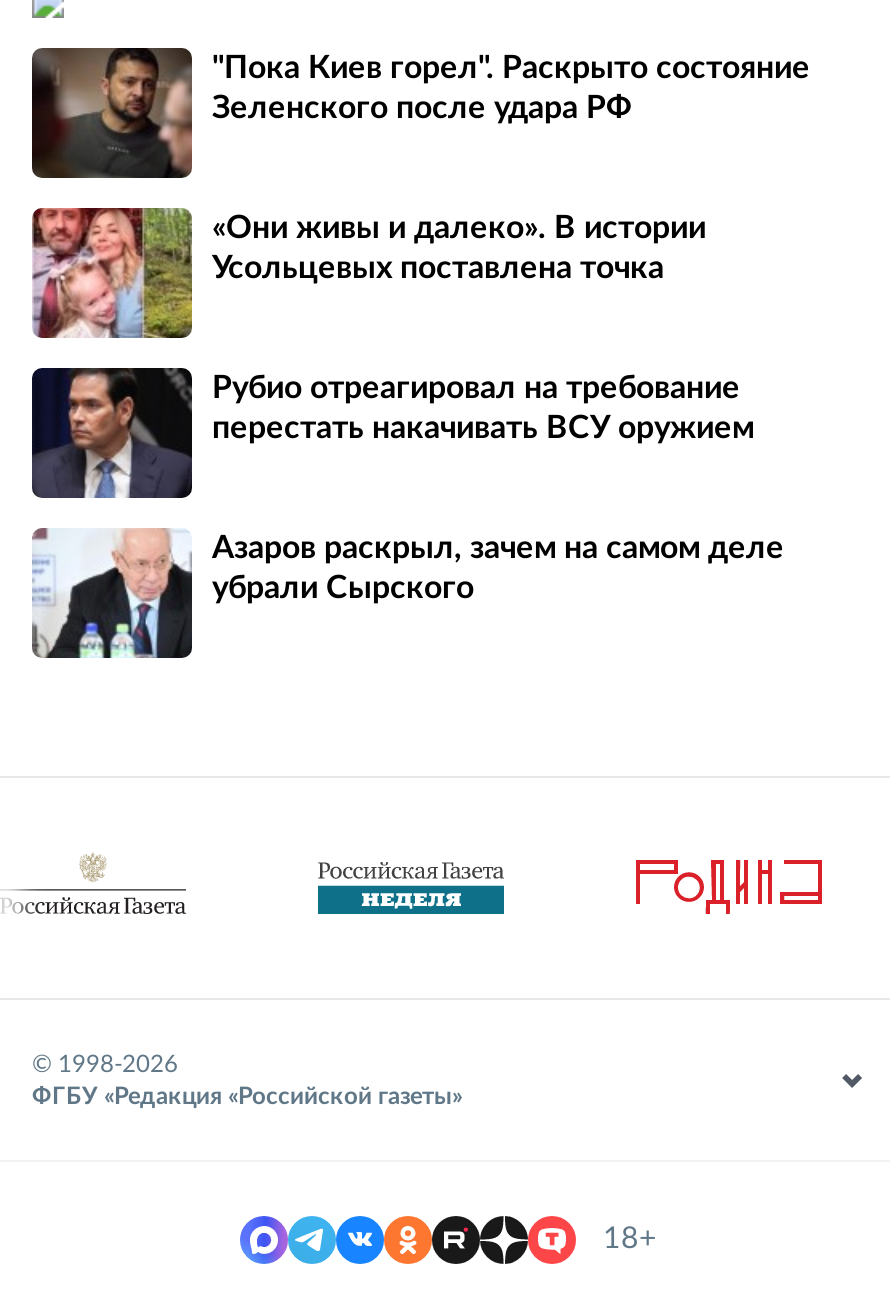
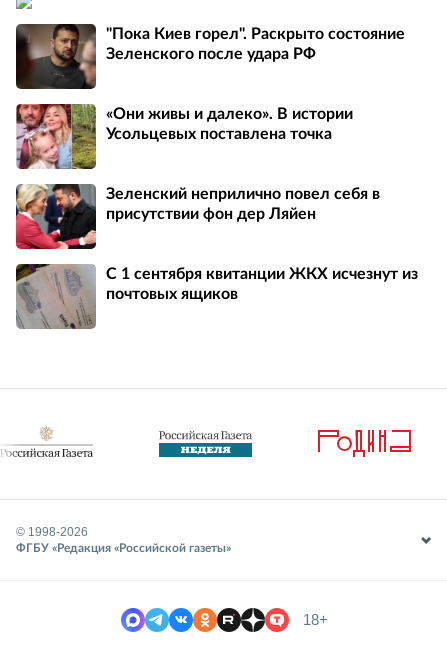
[30,366,754,500] [image] | Рубио отреагировал на требование | перестать накачивать ВСУ оружием -> [15,184,380,250] [image] | Зеленский неприлично повел cебя в | присутствии фон дер Ляйен
[32,526,784,660] [image] | Азаров раскрыл, зачем на самом деле | убрали Сырского -> [15,263,418,330] [image] | С 1 сентября квитанции ЖКХ исчезнут из | почтовых ящиков

